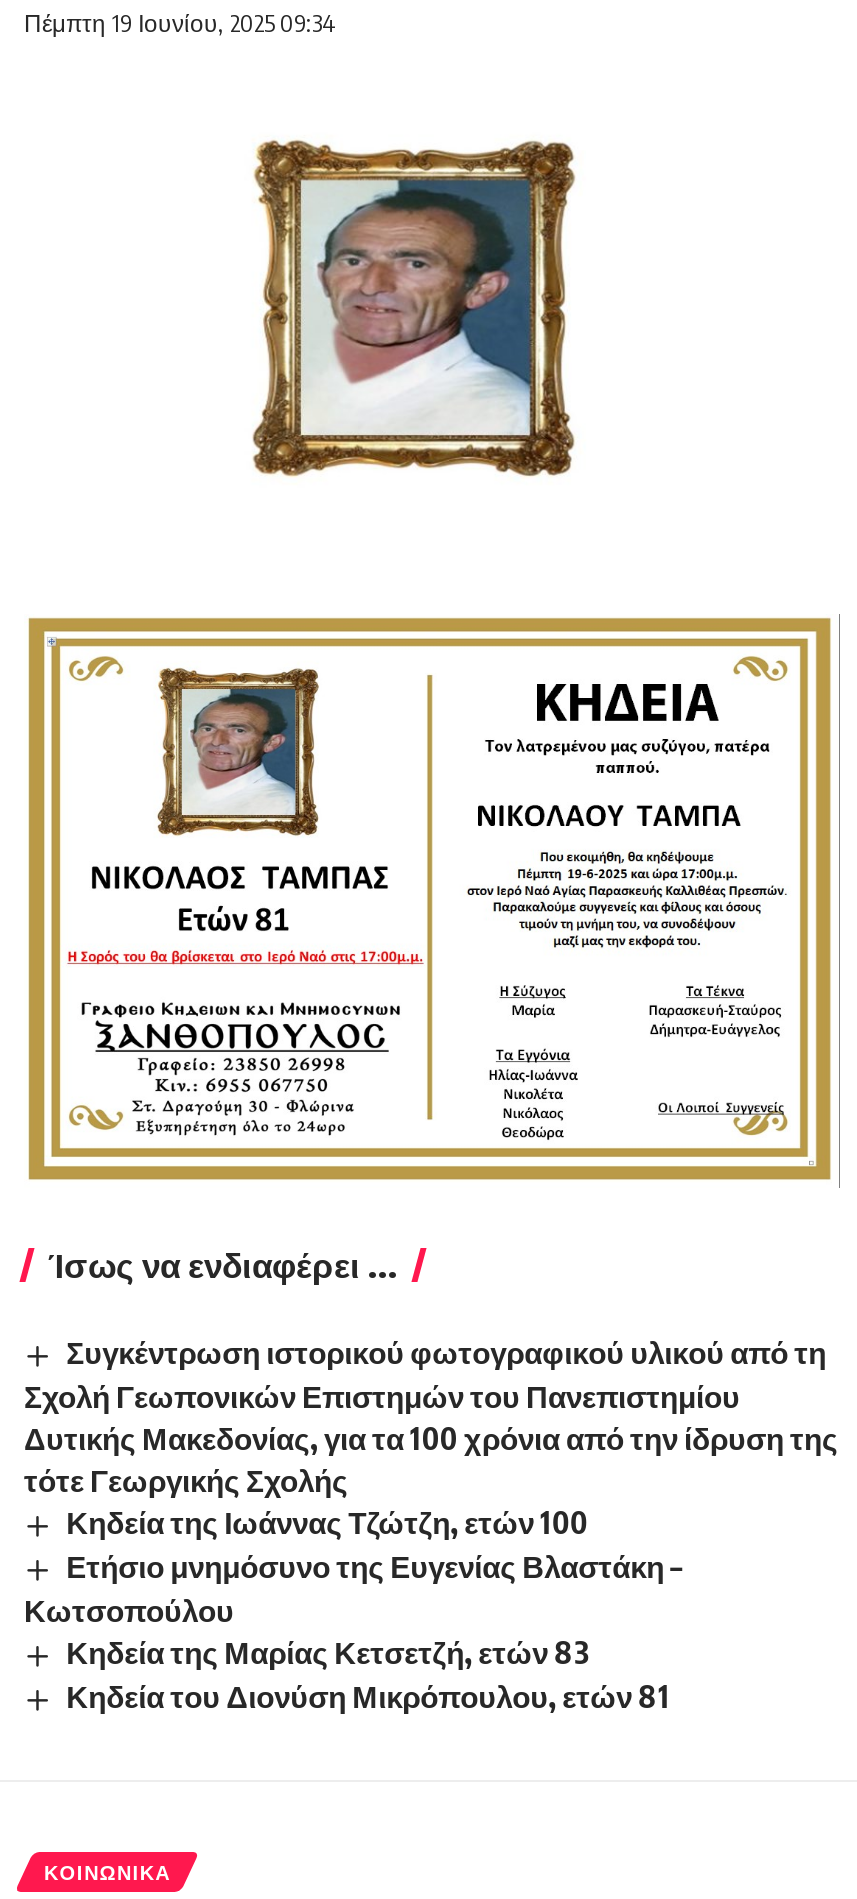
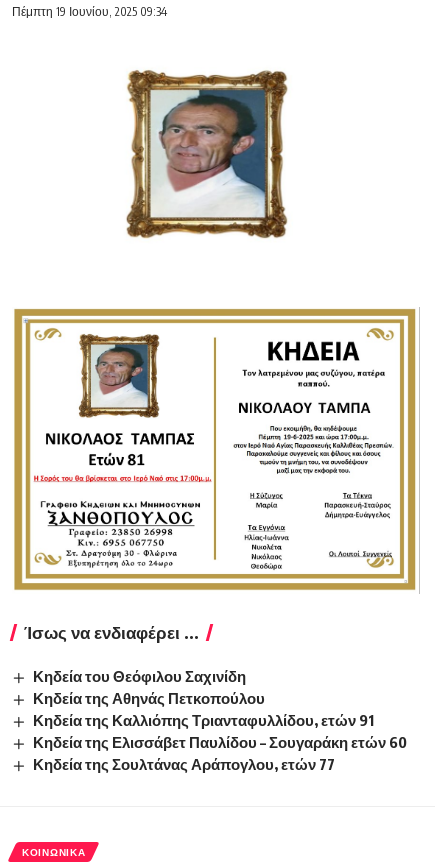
[24,1334,838,1713] Συγκέντρωση ιστορικού φωτογραφικού υλικού από τη | Σχολή Γεωπονικών Επιστημών του Πανεπιστημίου | Δυτικής Μακεδονίας, για τα 100 χρόνια από την ίδρυση της | τότε Γεωργικής Σχολής | Κηδεία της Ιωάννας Τζώτζη, ετών 100 | Ετήσιο μνημόσυνο της Ευγενίας Βλαστάκη – | Κωτσοπούλου | Κηδεία της Μαρίας Κετσετζή, ετών 83 | Κηδεία του Διονύση Μικρόπουλου, ετών 81 -> [33,667,407,773] Κηδεία του Θεόφιλου Σαχινίδη | Κηδεία της Αθηνάς Πετκοπούλου | Κηδεία της Καλλιόπης Τριανταφυλλίδου, ετών 91 | Κηδεία της Ελισσάβετ Παυλίδου – Σουγαράκη ετών 60 | Κηδεία της Σουλτάνας Αράπογλου, ετών 77

